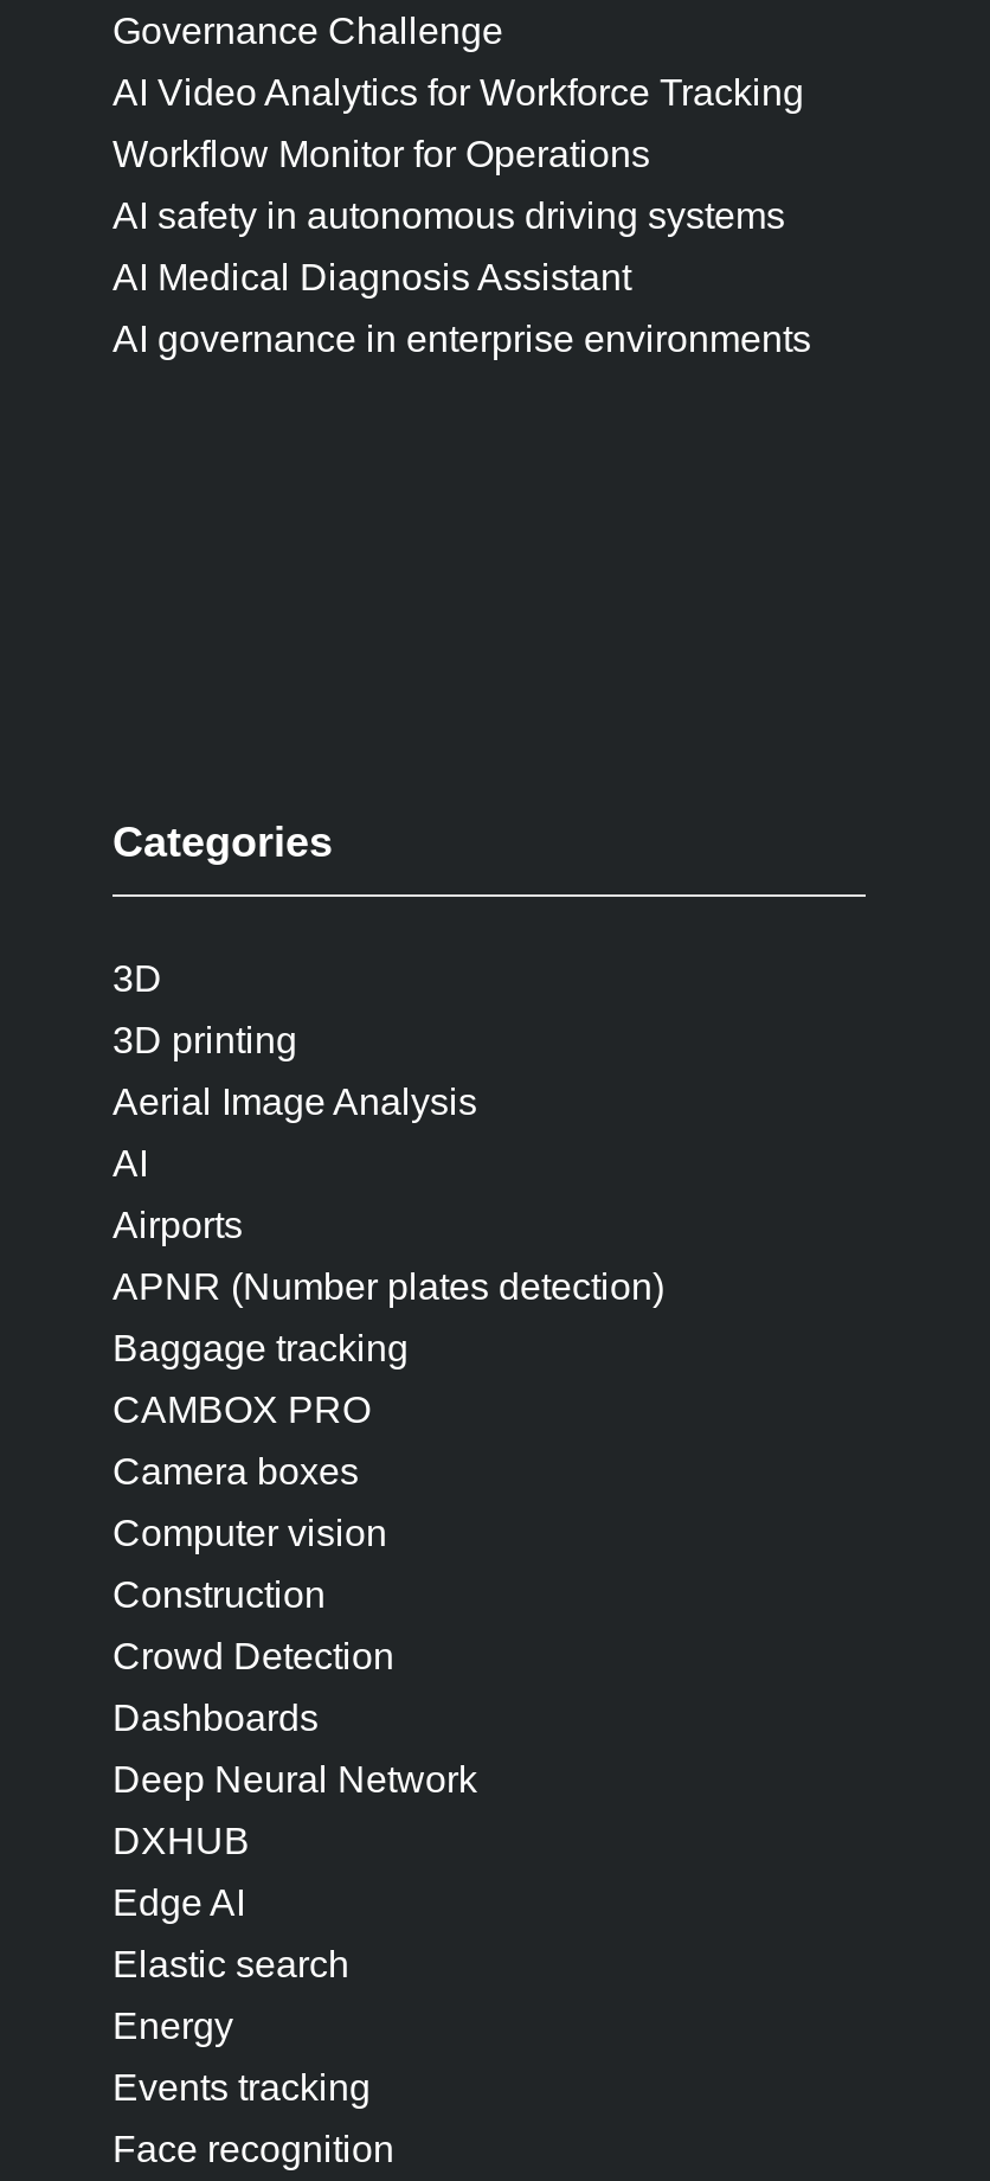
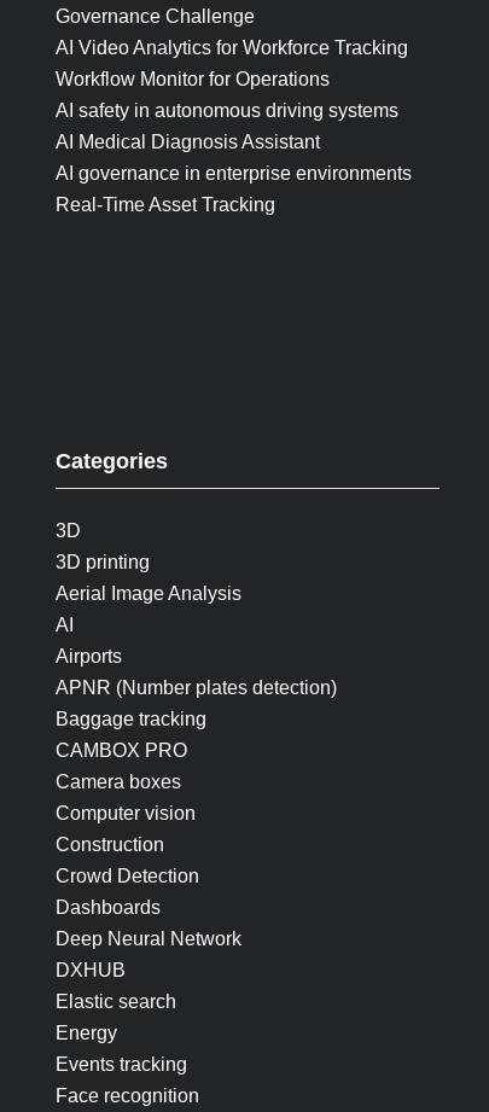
none -> [56,195,275,215] Real-Time Asset Tracking
moved [112,820,664,1862] -> [56,450,337,981]: Categories | 3D | 3D printing | ... | Deep Neural Network | DXHUB
[112,1883,245,1924] Edge AI -> none

